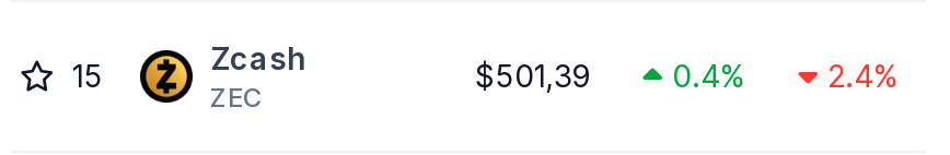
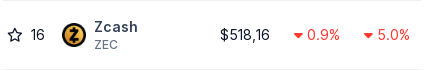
[72,57,103,94] 15 -> [31,26,45,43] 16
[475,57,591,94] $501,39 -> [220,26,270,43] $518,16
[672,57,744,94] 0.4% -> [307,26,340,43] 0.9%
[827,57,897,94] 2.4% -> [377,26,410,43] 5.0%

